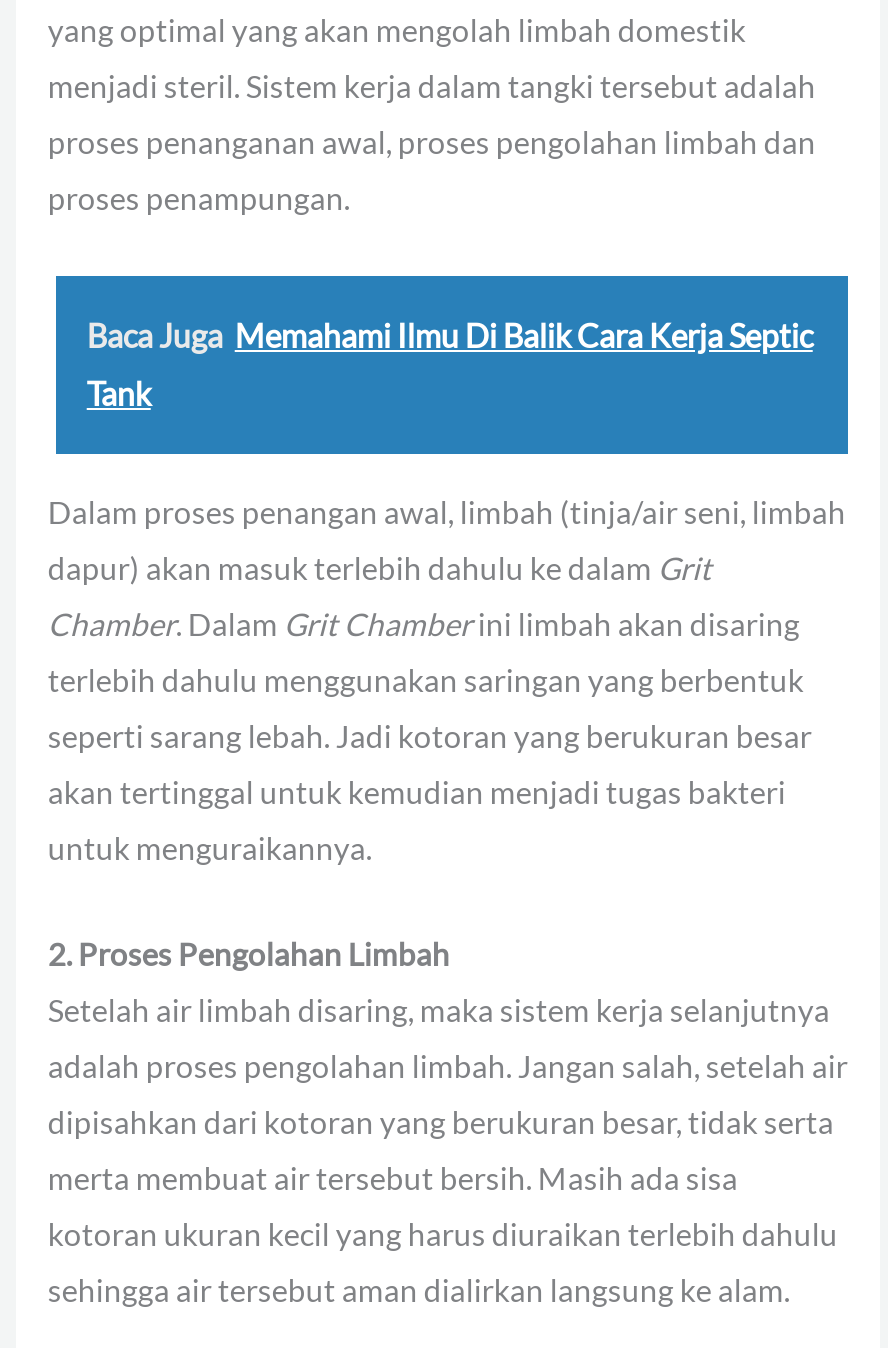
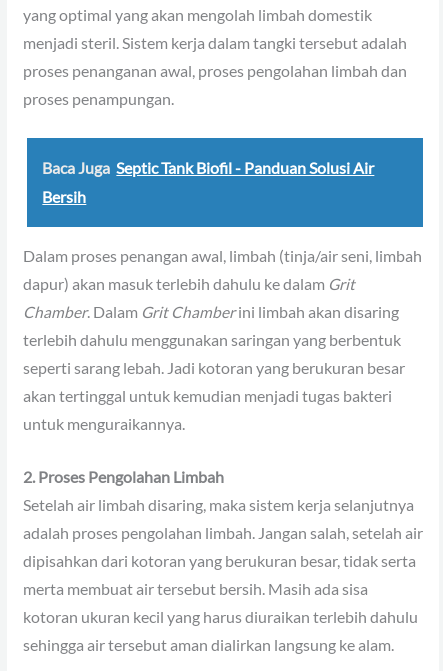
[87,317,813,355] Baca Juga Memahami Ilmu Di Balik Cara Kerja Septic -> [42,158,374,177] Baca Juga Septic Tank Biofil - Panduan Solusi Air
[87,375,151,413] Tank -> [42,187,86,206] Bersih

